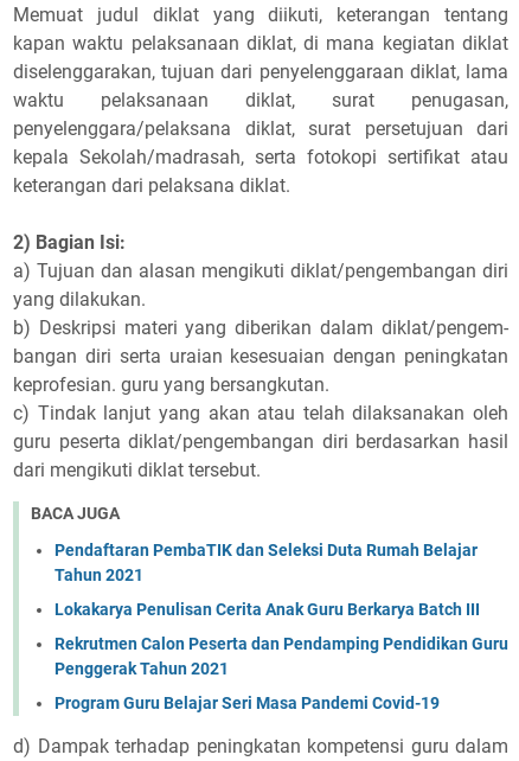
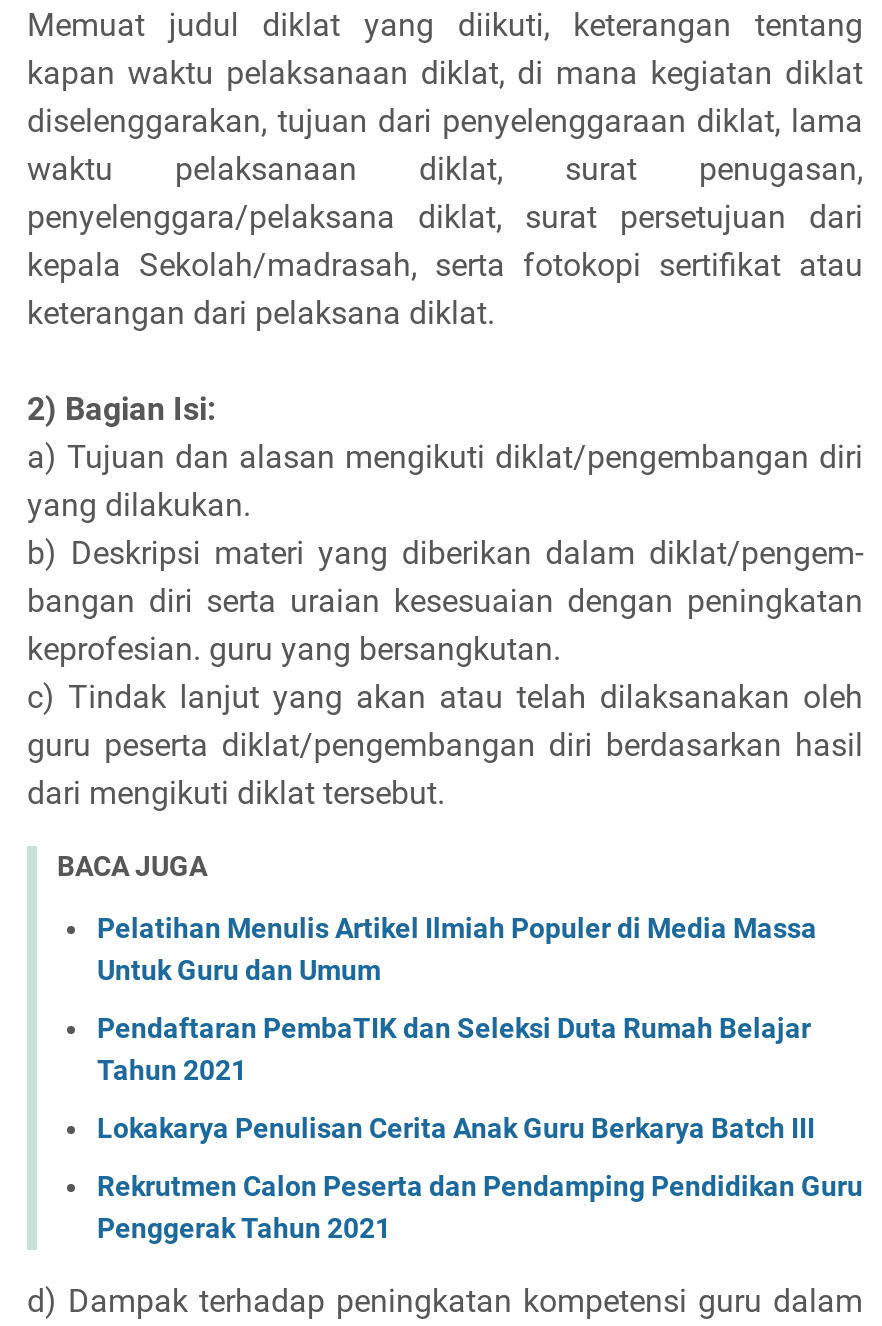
none -> [97,912,817,986] Pelatihan Menulis Artikel Ilmiah Populer di Media Massa | Untuk Guru dan Umum
moved [55,541,508,678] -> [97,1012,863,1244]: Pendaftaran PembaTIK dan Seleksi Duta Rumah Belajar | Tahun 2021 | Lokakarya Penulisan Cerita Anak Guru Berkarya Batch III | Rekrutmen Calon Peserta dan Pendamping Pendidikan Guru | Penggerak Tahun 2021
[55,693,440,712] Program Guru Belajar Seri Masa Pandemi Covid-19 -> none

